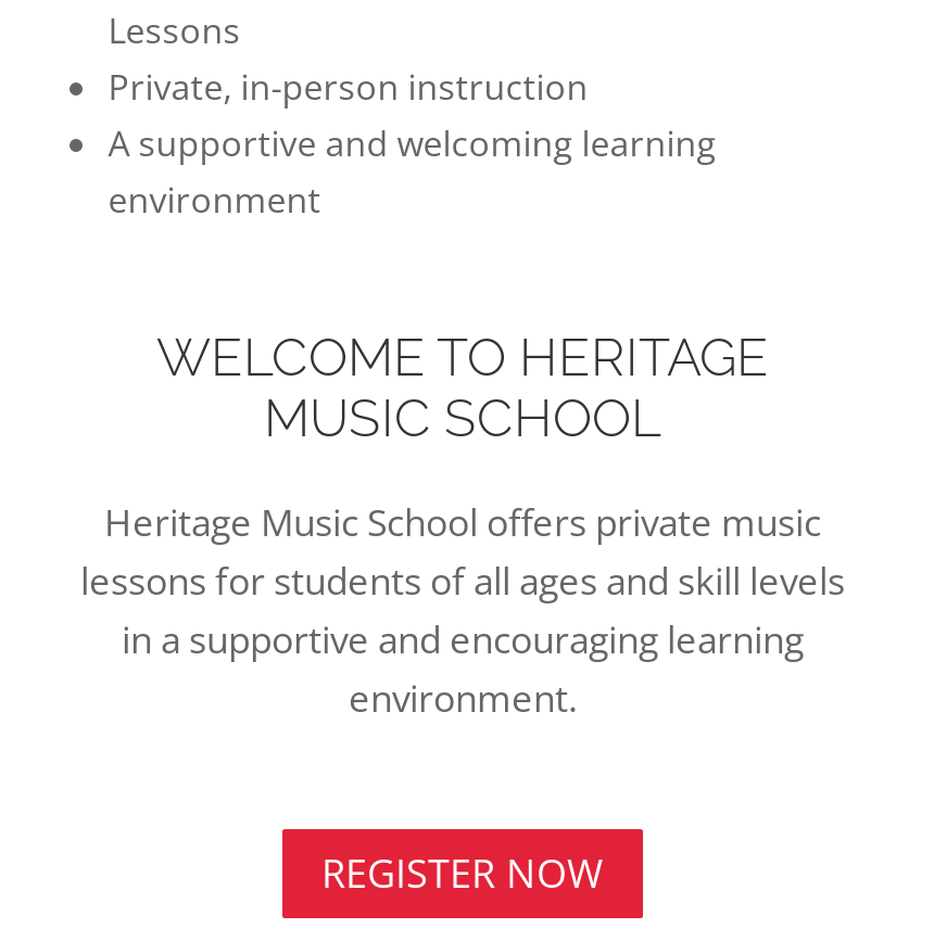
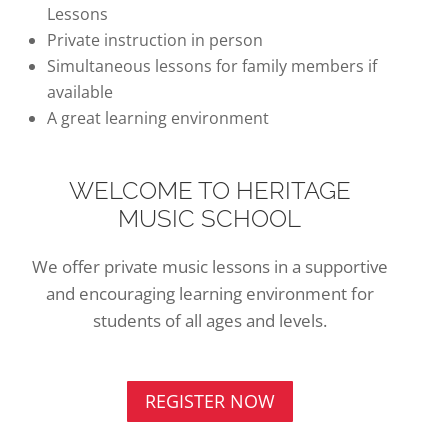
[108,63,716,224] Private, in-person instruction | A supportive and welcoming learning | environment -> [47,29,377,129] Private instruction in person | Simultaneous lessons for family members if | available | A great learning environment
moved [156,326,769,449] -> [69,176,351,233]: WELCOME TO HERITAGE | MUSIC SCHOOL
[80,497,845,723] Heritage Music School offers private music | lessons for students of all ages and skill levels | in a supportive and encouraging learning | environment. -> [32,255,388,332] We offer private music lessons in a supportive | and encouraging learning environment for | students of all ages and levels.

